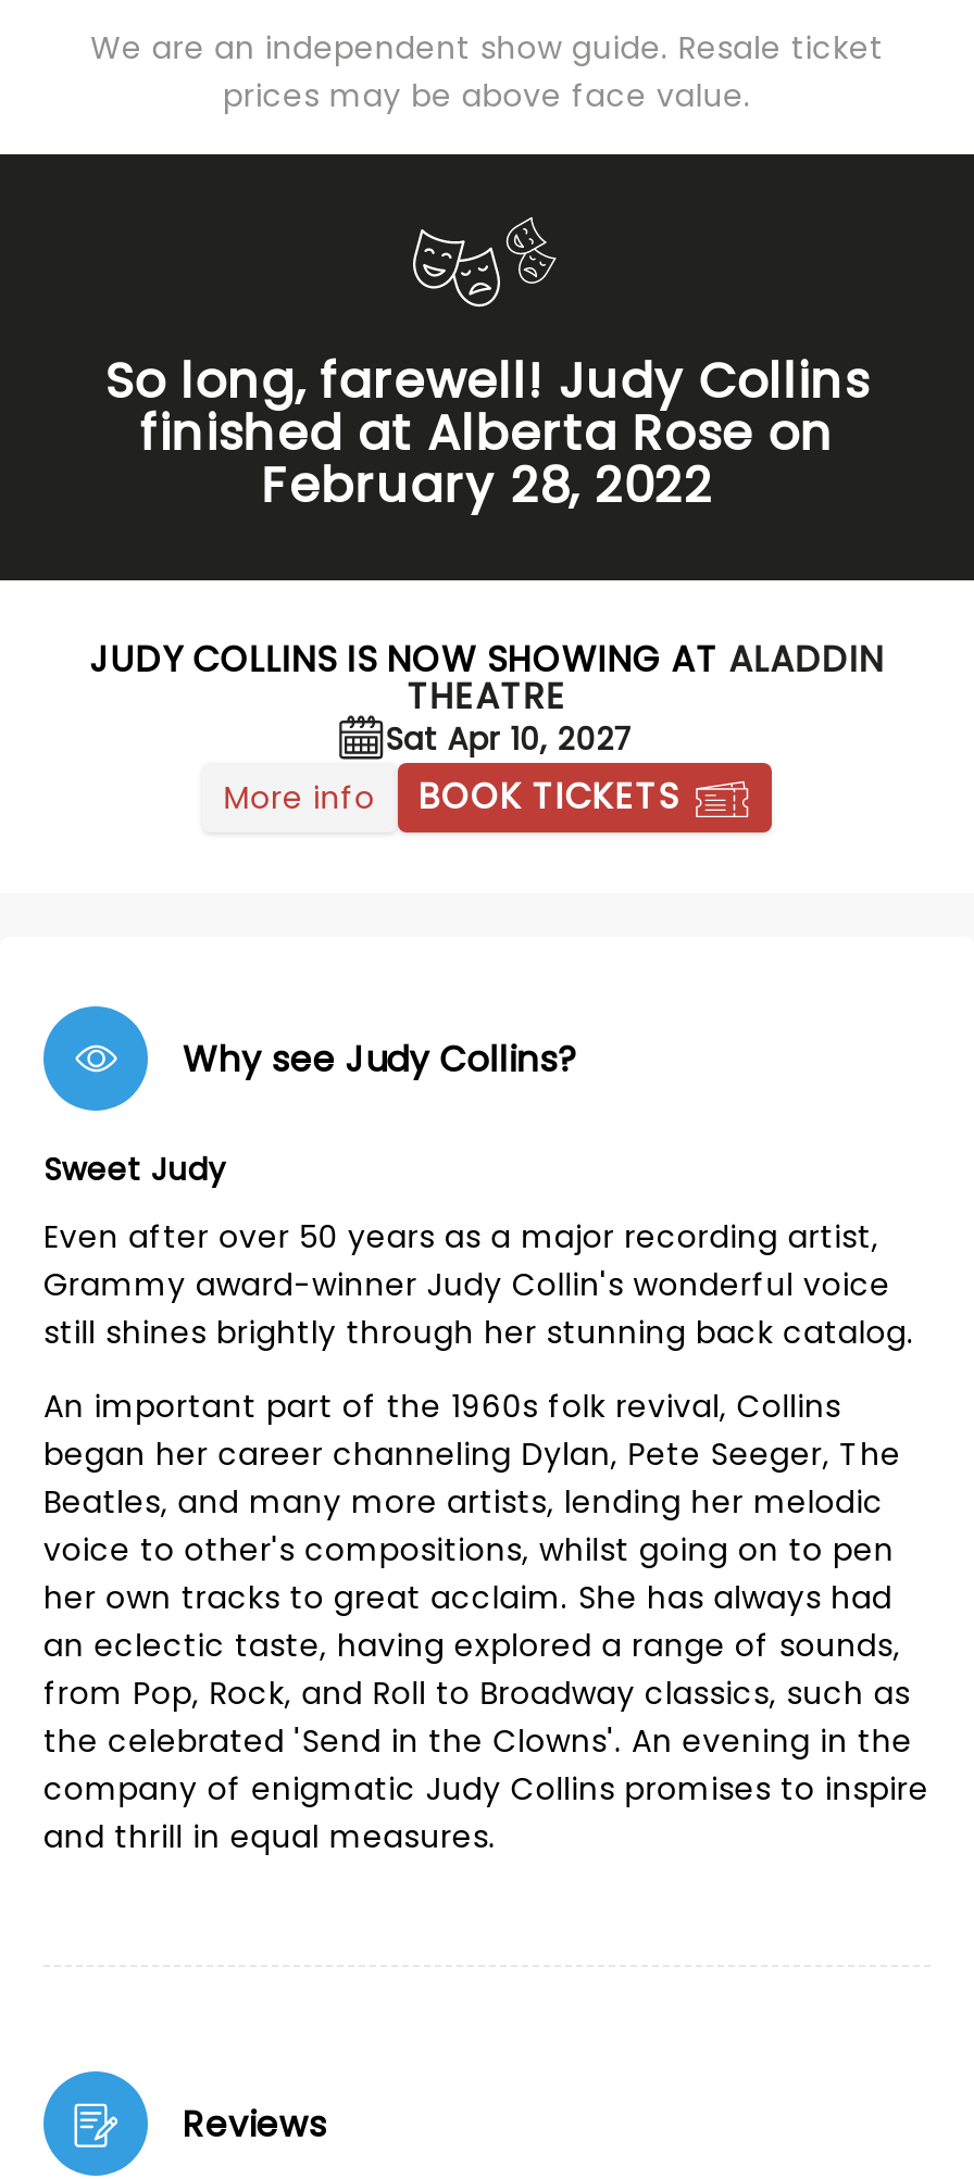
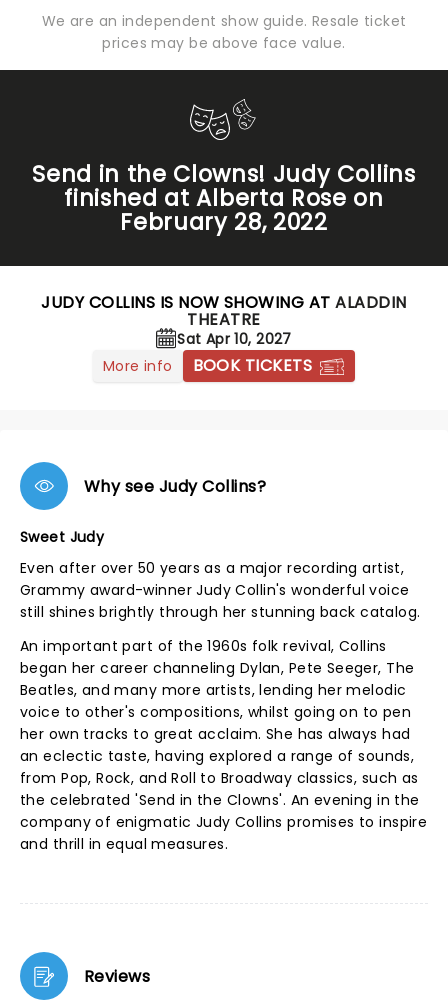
[105,346,869,415] So long, farewell! Judy Collins -> [32,158,416,190] Send in the Clowns! Judy Collins

